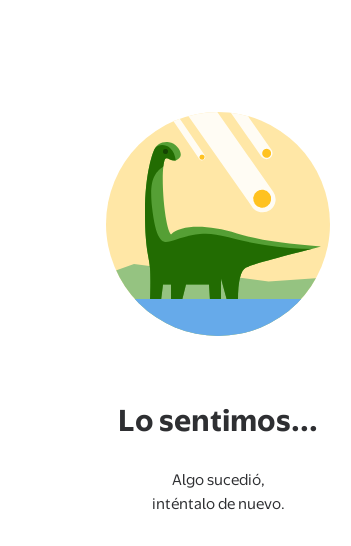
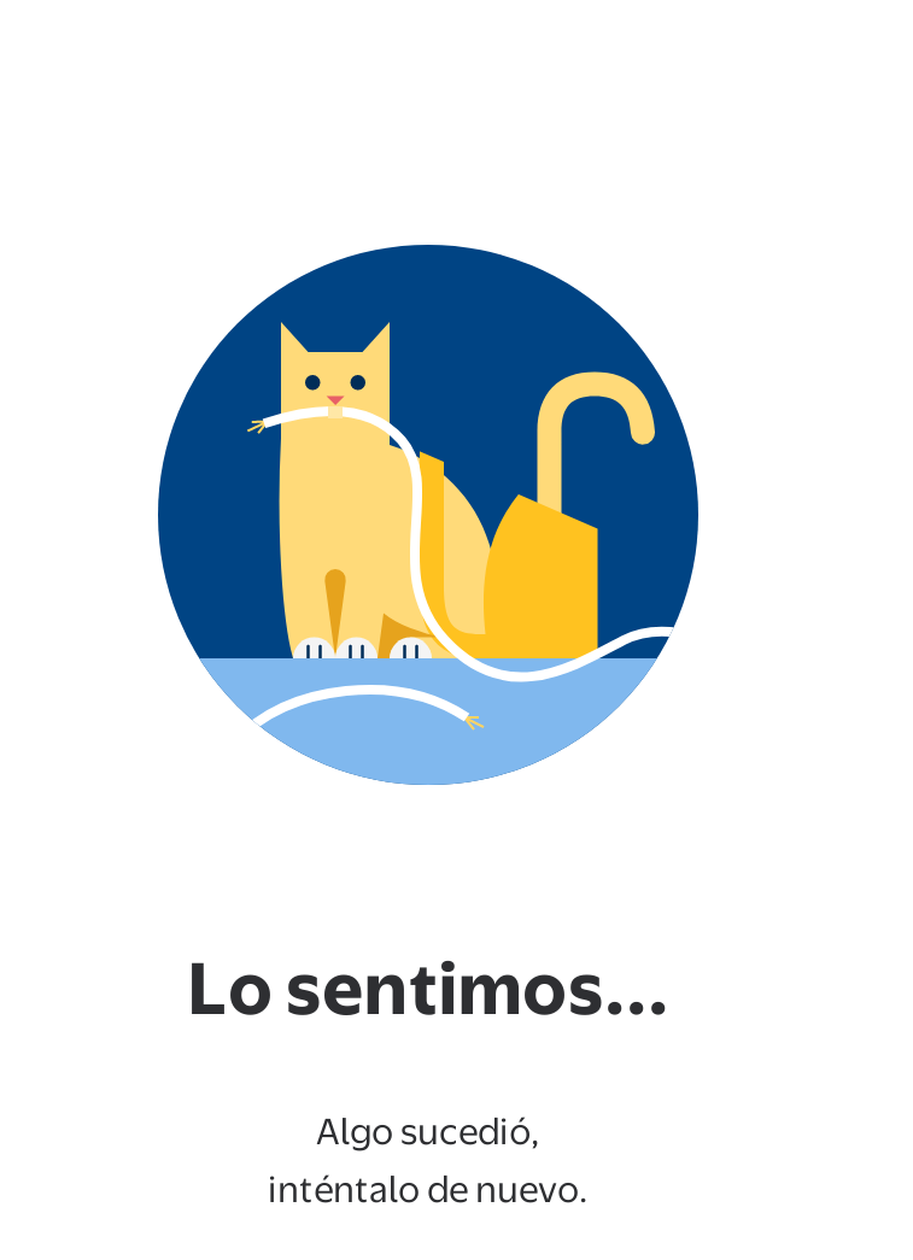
[106,112,330,313] [image] -> [156,242,701,732] [image]

